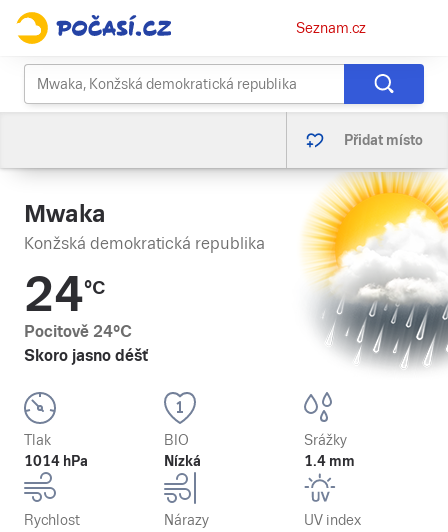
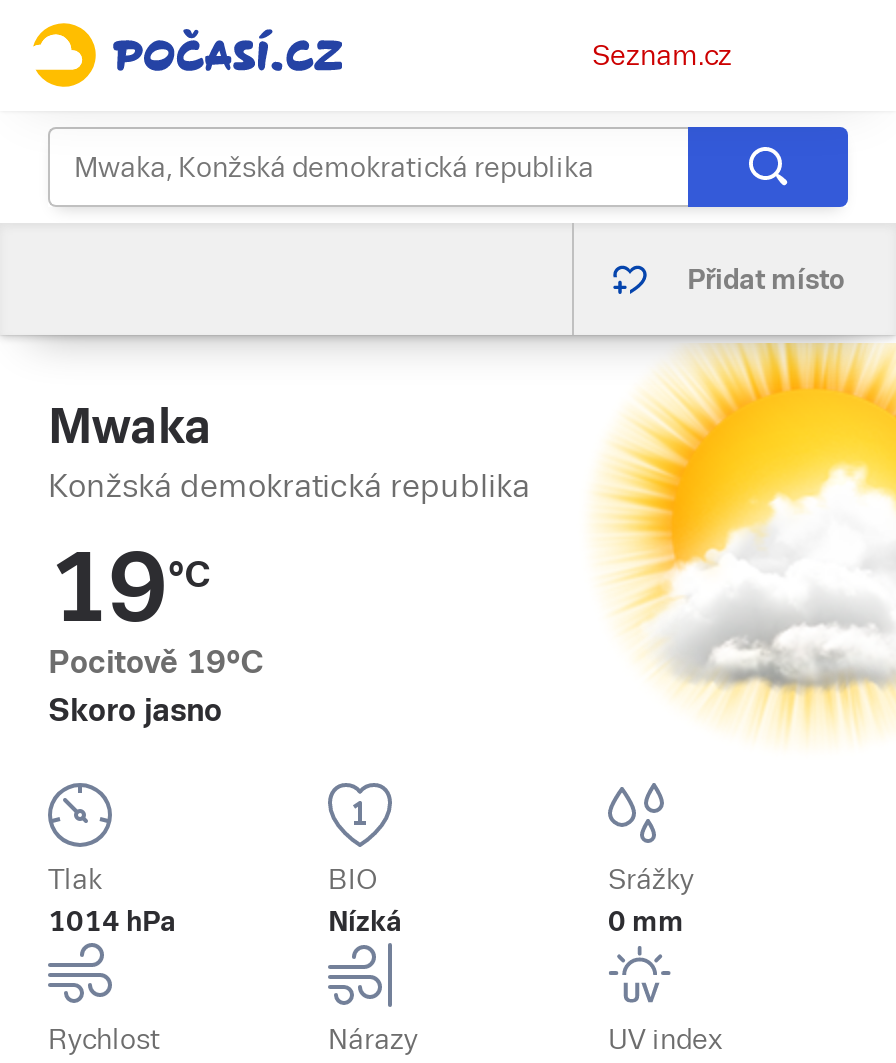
[298,173,445,368] [image] -> [594,343,890,733] [image]
[24,267,148,365] 24°C | Pocitově 24°C | Skoro jasno déšť -> [48,533,264,729] 19°C | Pocitově 19°C | Skoro jasno
[304,453,355,469] 1.4 mm -> [608,905,684,937] 0 mm

